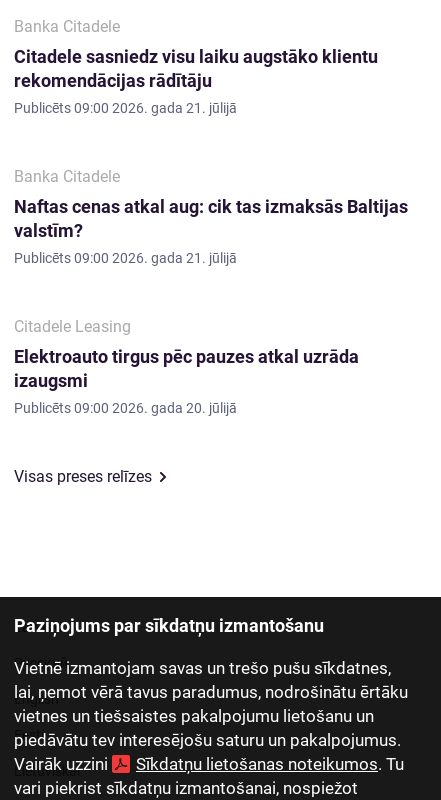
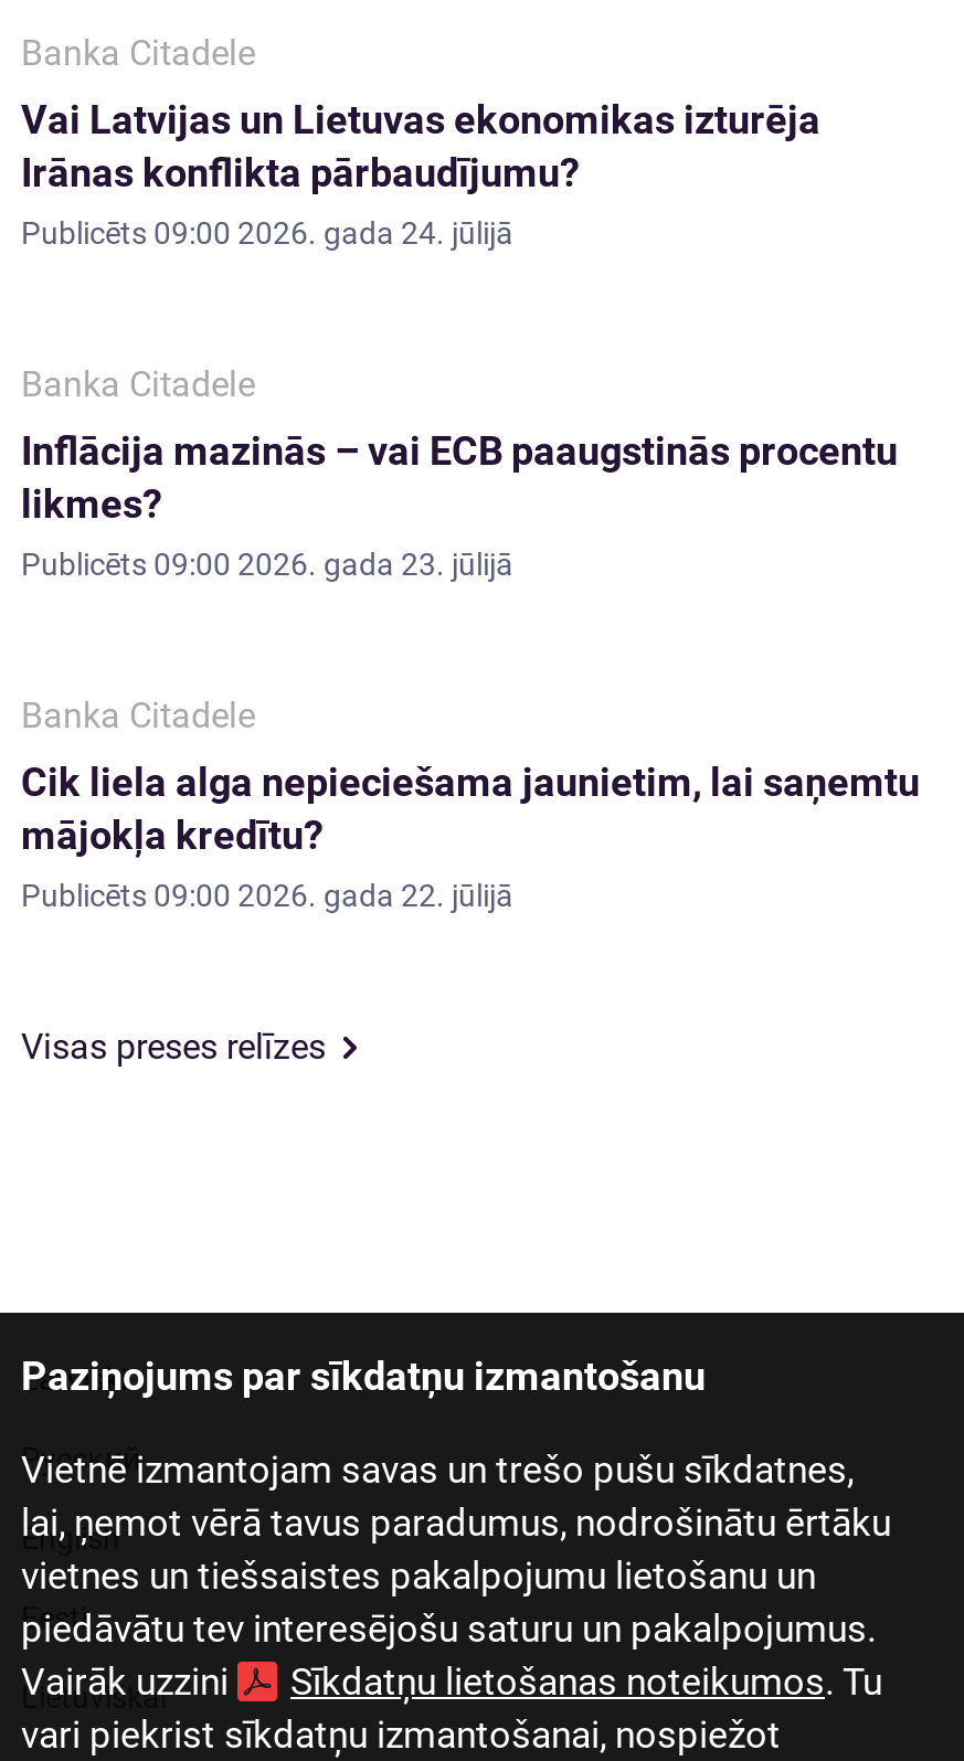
[14,46,378,116] Citadele sasniedz visu laiku augstāko klientu | rekomendācijas rādītāju | Publicēts 09:00 2026. gada 21. jūlijā -> [21,96,820,251] Vai Latvijas un Lietuvas ekonomikas izturēja | Irānas konflikta pārbaudījumu? | Publicēts 09:00 2026. gada 24. jūlijā
[14,196,408,266] Naftas cenas atkal aug: cik tas izmaksās Baltijas | valstīm? | Publicēts 09:00 2026. gada 21. jūlijā -> [21,427,898,582] Inflācija mazinās – vai ECB paaugstinās procentu | likmes? | Publicēts 09:00 2026. gada 23. jūlijā
[14,317,131,336] Citadele Leasing -> [21,694,255,736] Banka Citadele
[14,346,359,416] Elektroauto tirgus pēc pauzes atkal uzrāda | izaugsmi | Publicēts 09:00 2026. gada 20. jūlijā -> [21,758,920,913] Cik liela alga nepieciešama jaunietim, lai saņemtu | mājokļa kredītu? | Publicēts 09:00 2026. gada 22. jūlijā

